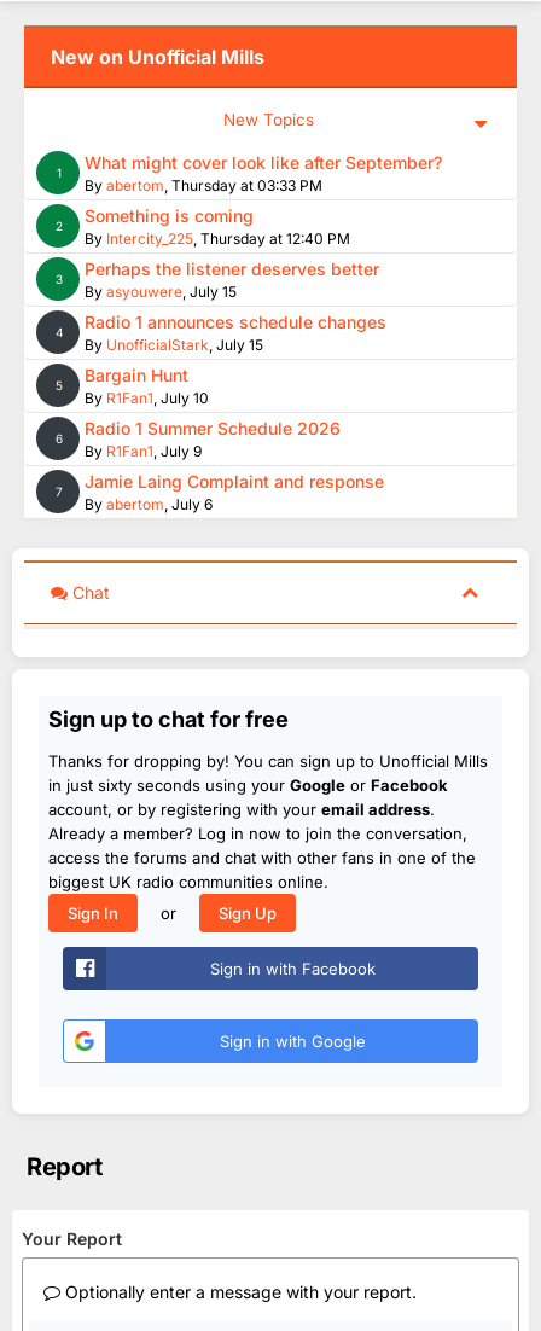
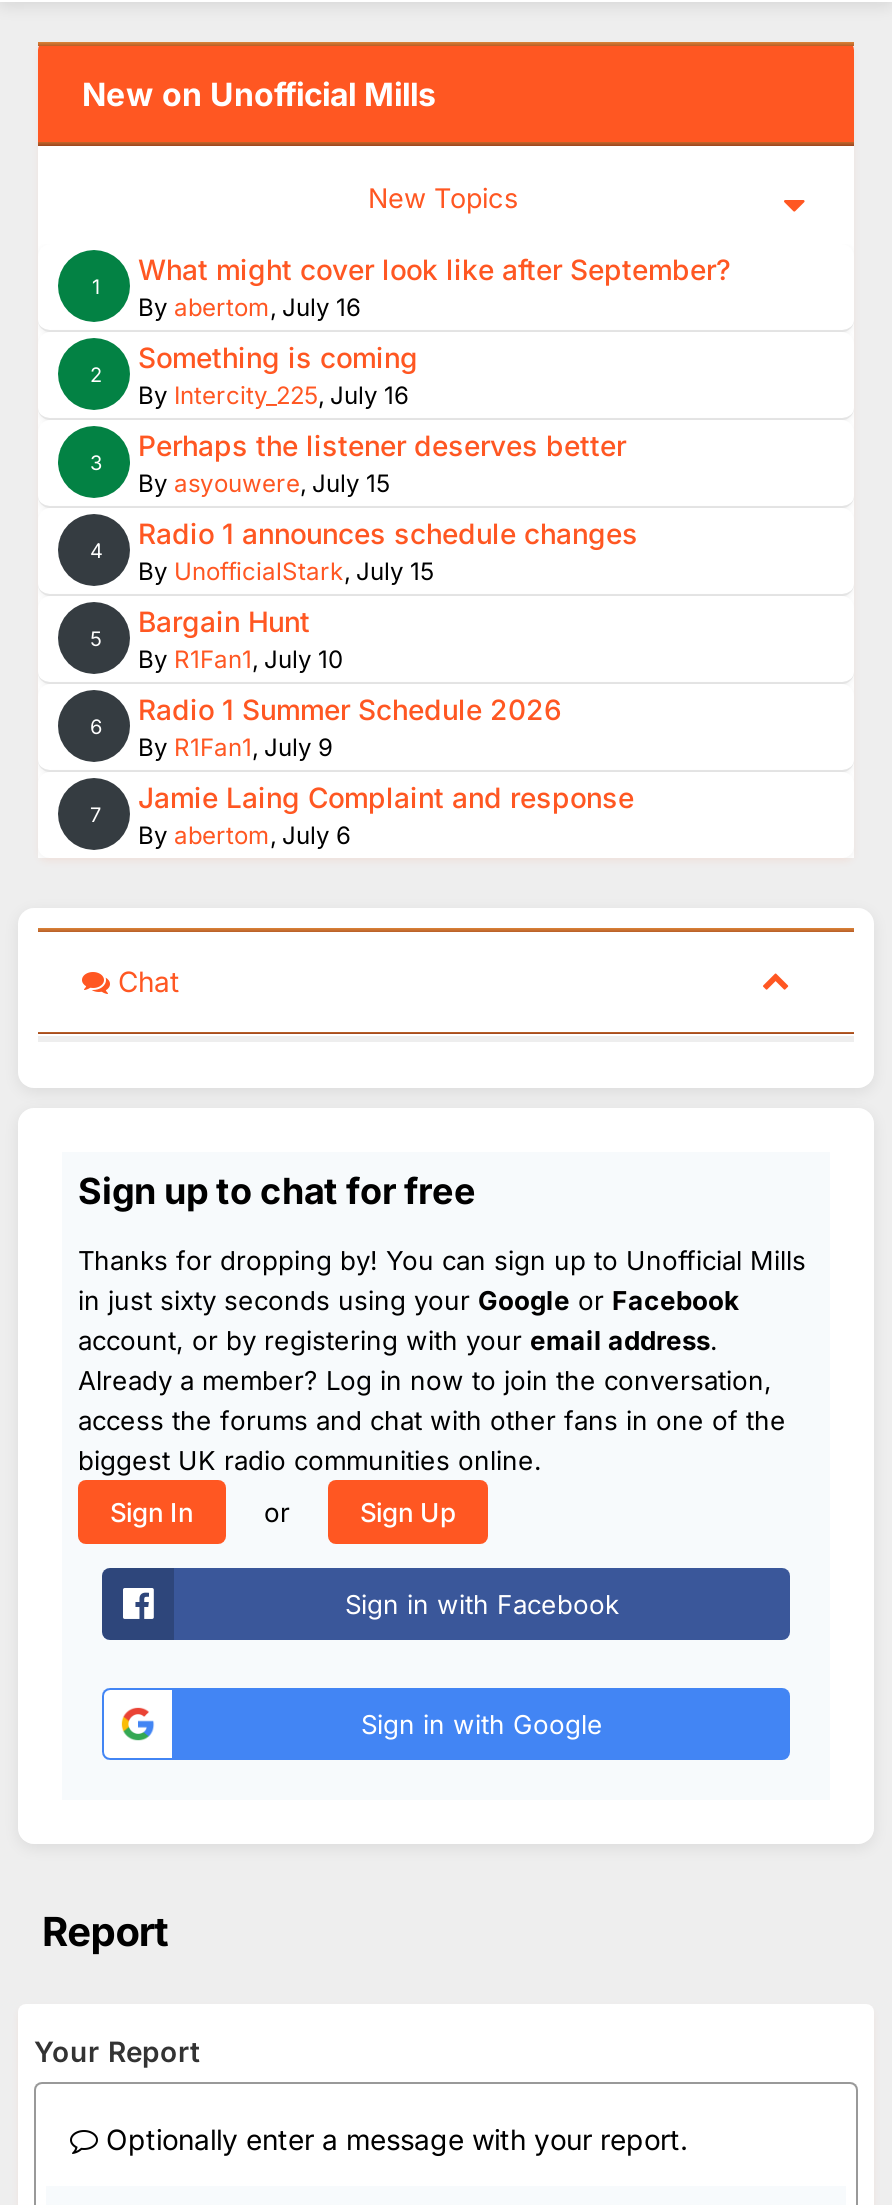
[85,176,322,194] By abertom, Thursday at 03:33 PM -> [138,292,360,322] By abertom, July 16
[85,229,350,248] By Intercity_225, Thursday at 12:40 PM -> [138,380,408,410] By Intercity_225, July 16

